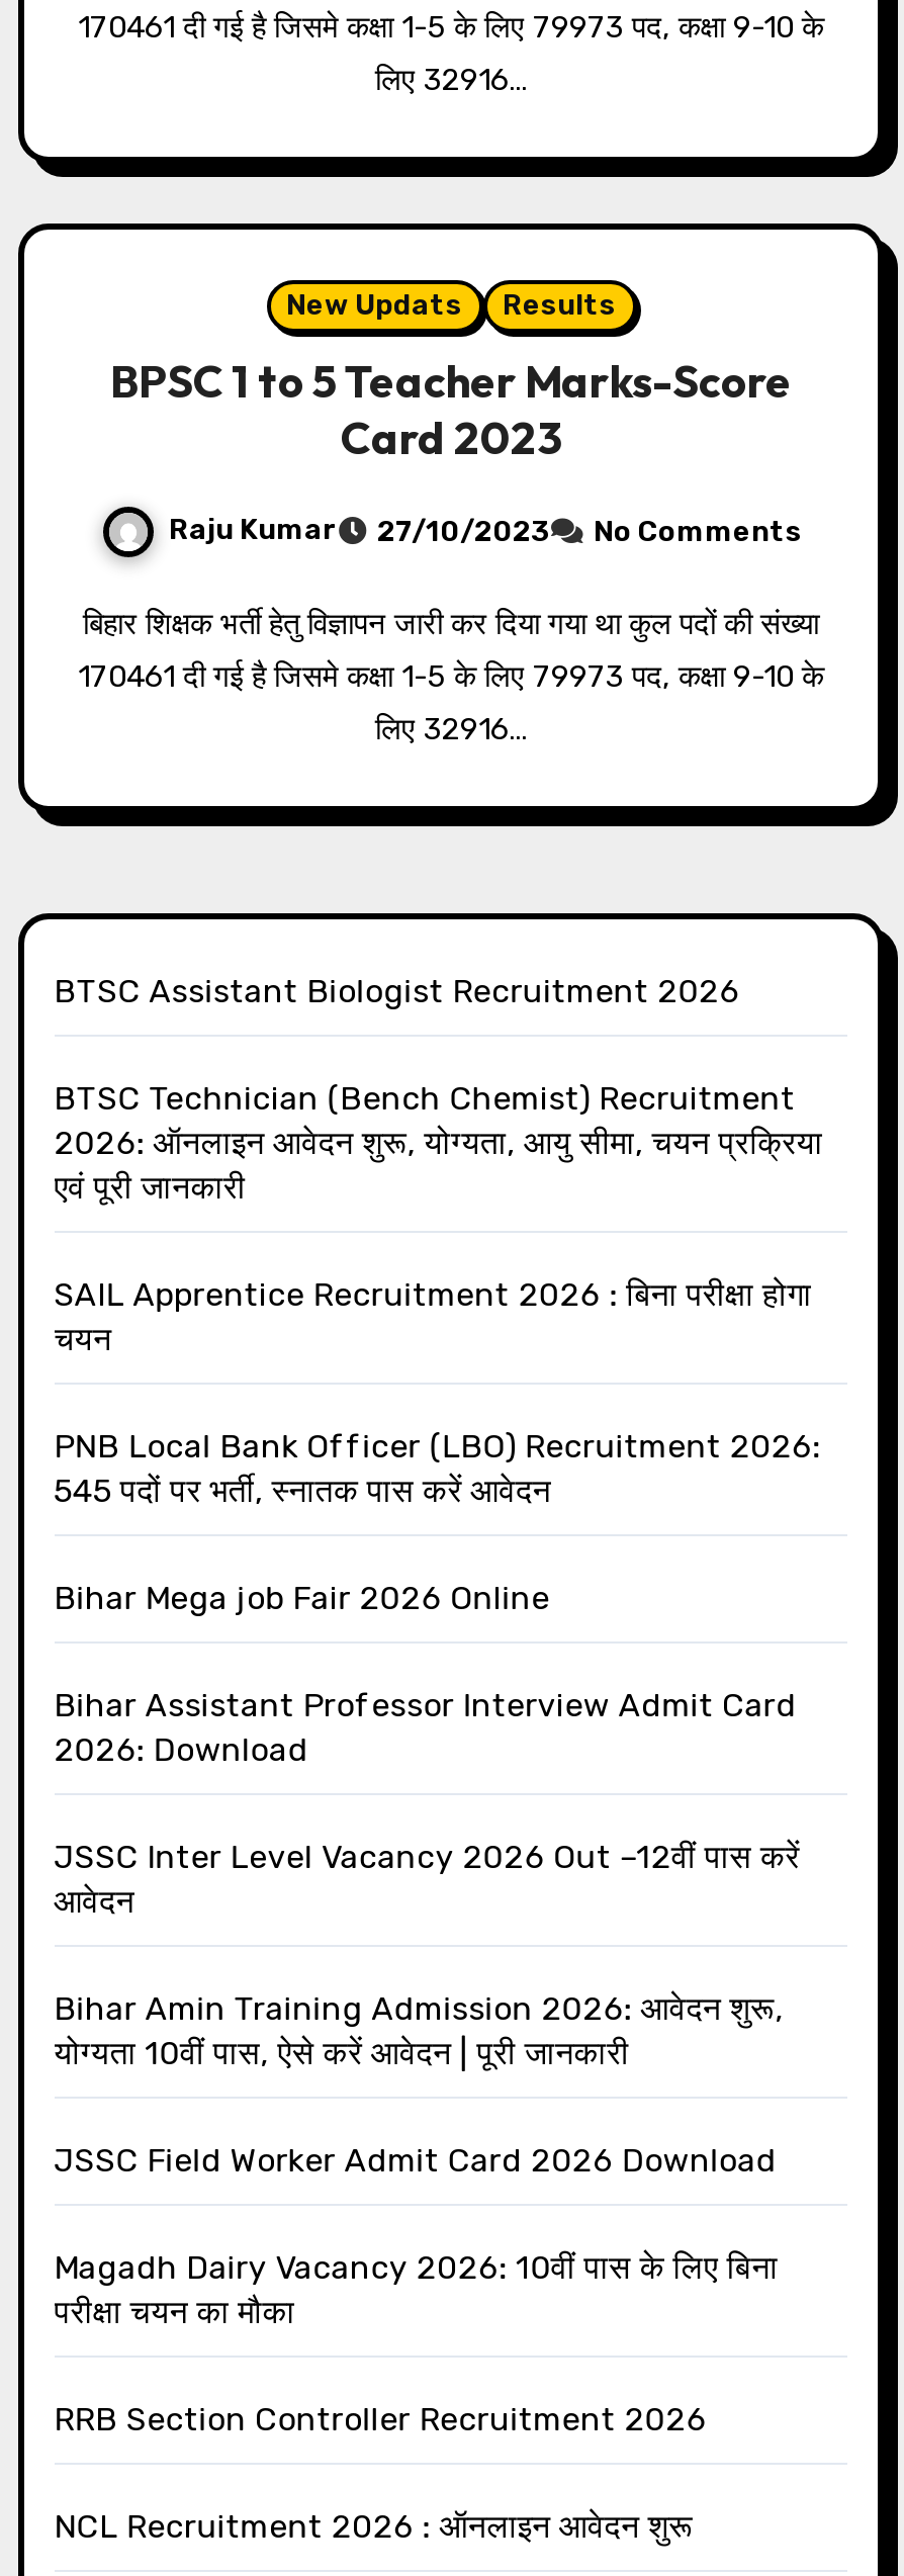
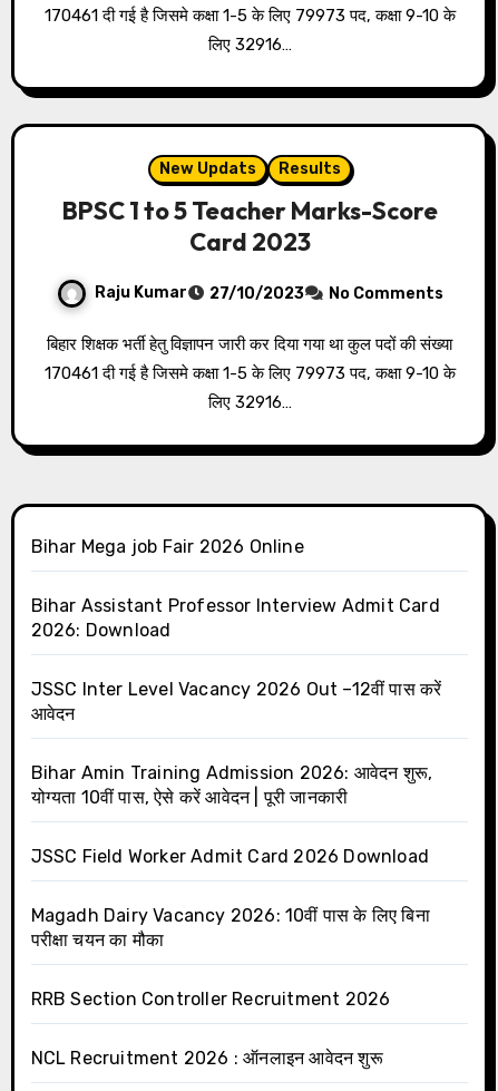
[54,972,823,1510] BTSC Assistant Biologist Recruitment 2026 | BTSC Technician (Bench Chemist) Recruitment | 2026: ऑनलाइन आवेदन शुरू, योग्यता, आयु सीमा, चयन प्रक्रिया | एवं पूरी जानकारी | SAIL Apprentice Recruitment 2026 : बिना परीक्षा होगा | चयन | PNB Local Bank Officer (LBO) Recruitment 2026: | 545 पदों पर भर्ती, स्नातक पास करें आवेदन -> none

